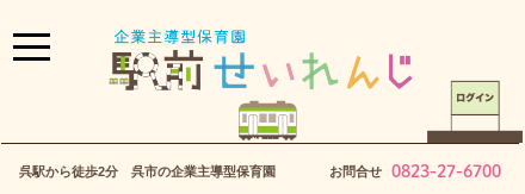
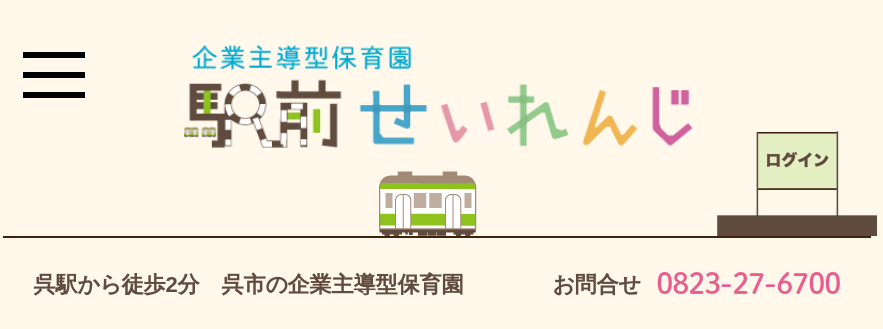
[226,100,298,144] [image] -> [377,166,499,238] [image]

